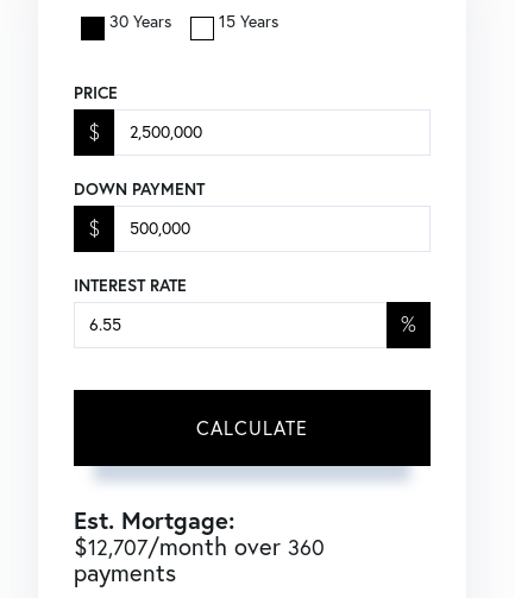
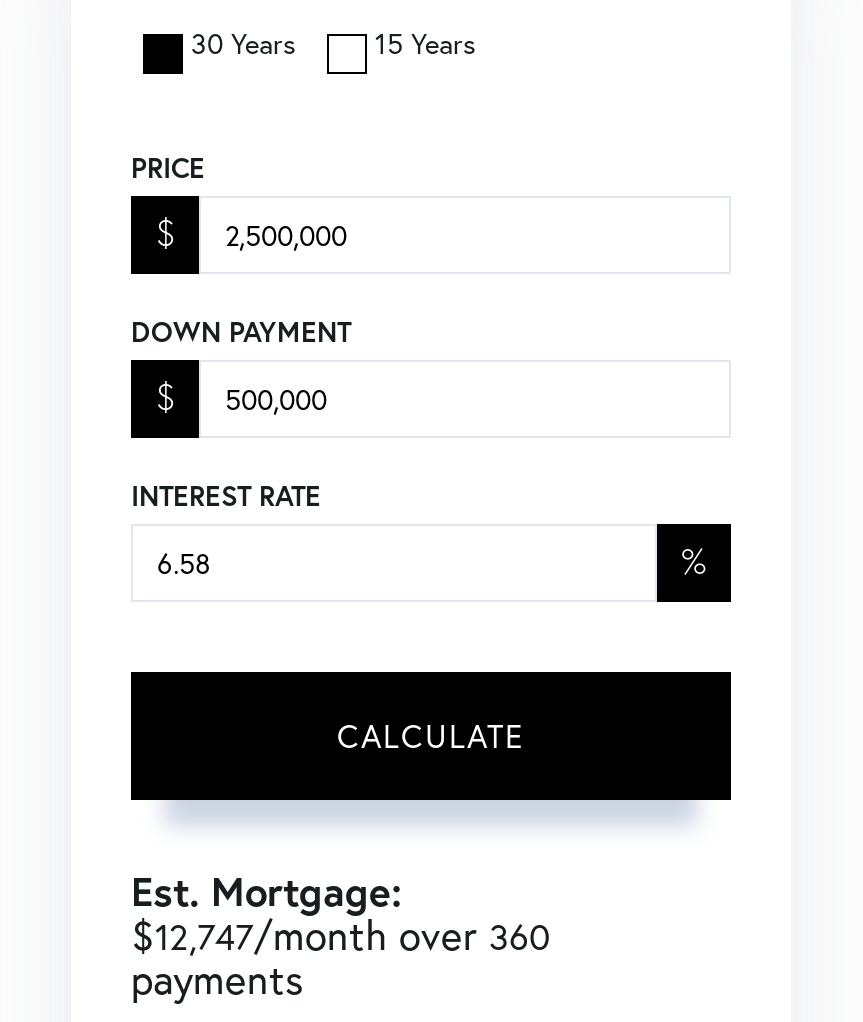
[74,531,325,561] $12,707/month over 360 -> [131,908,551,962] $12,747/month over 360

